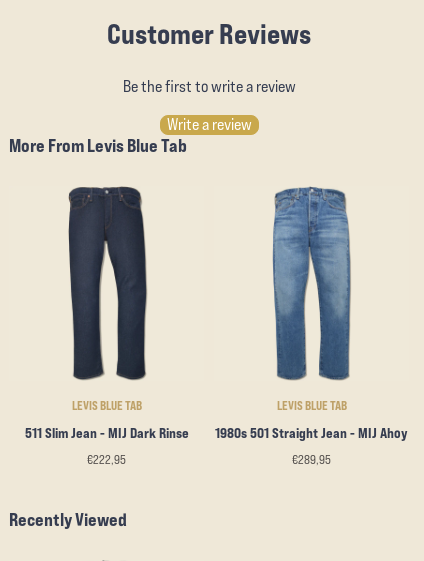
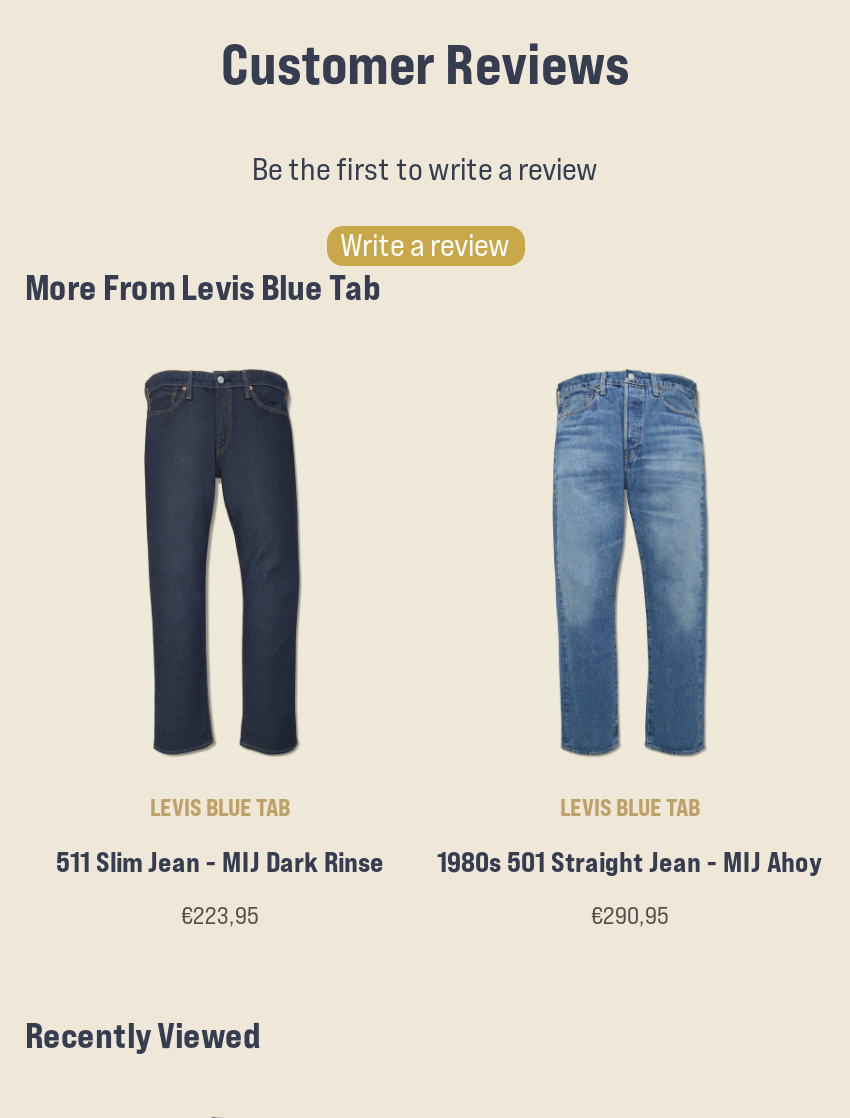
[87,451,126,466] €222,95 -> [181,899,259,929] €223,95
[292,451,331,466] €289,95 -> [591,899,669,929] €290,95

